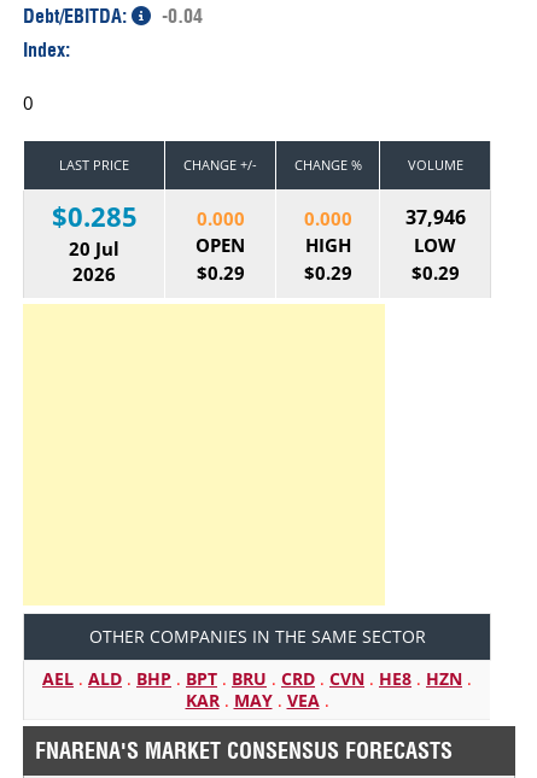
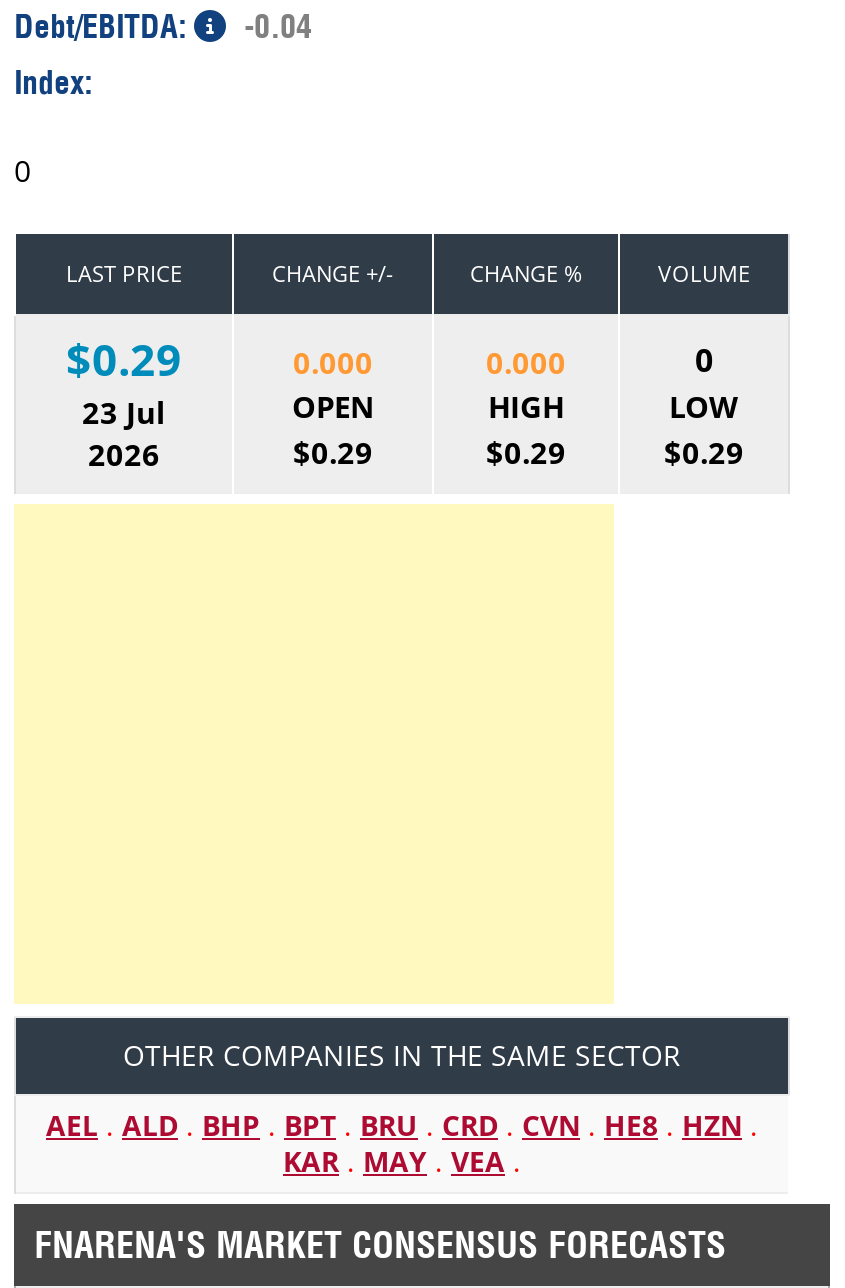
[51,197,137,234] $0.285 -> [66,327,182,387] $0.29
[405,203,465,230] 37,946 -> [695,337,713,381] 0
[69,236,119,260] 20 Jul -> [82,391,166,431] 23 Jul

